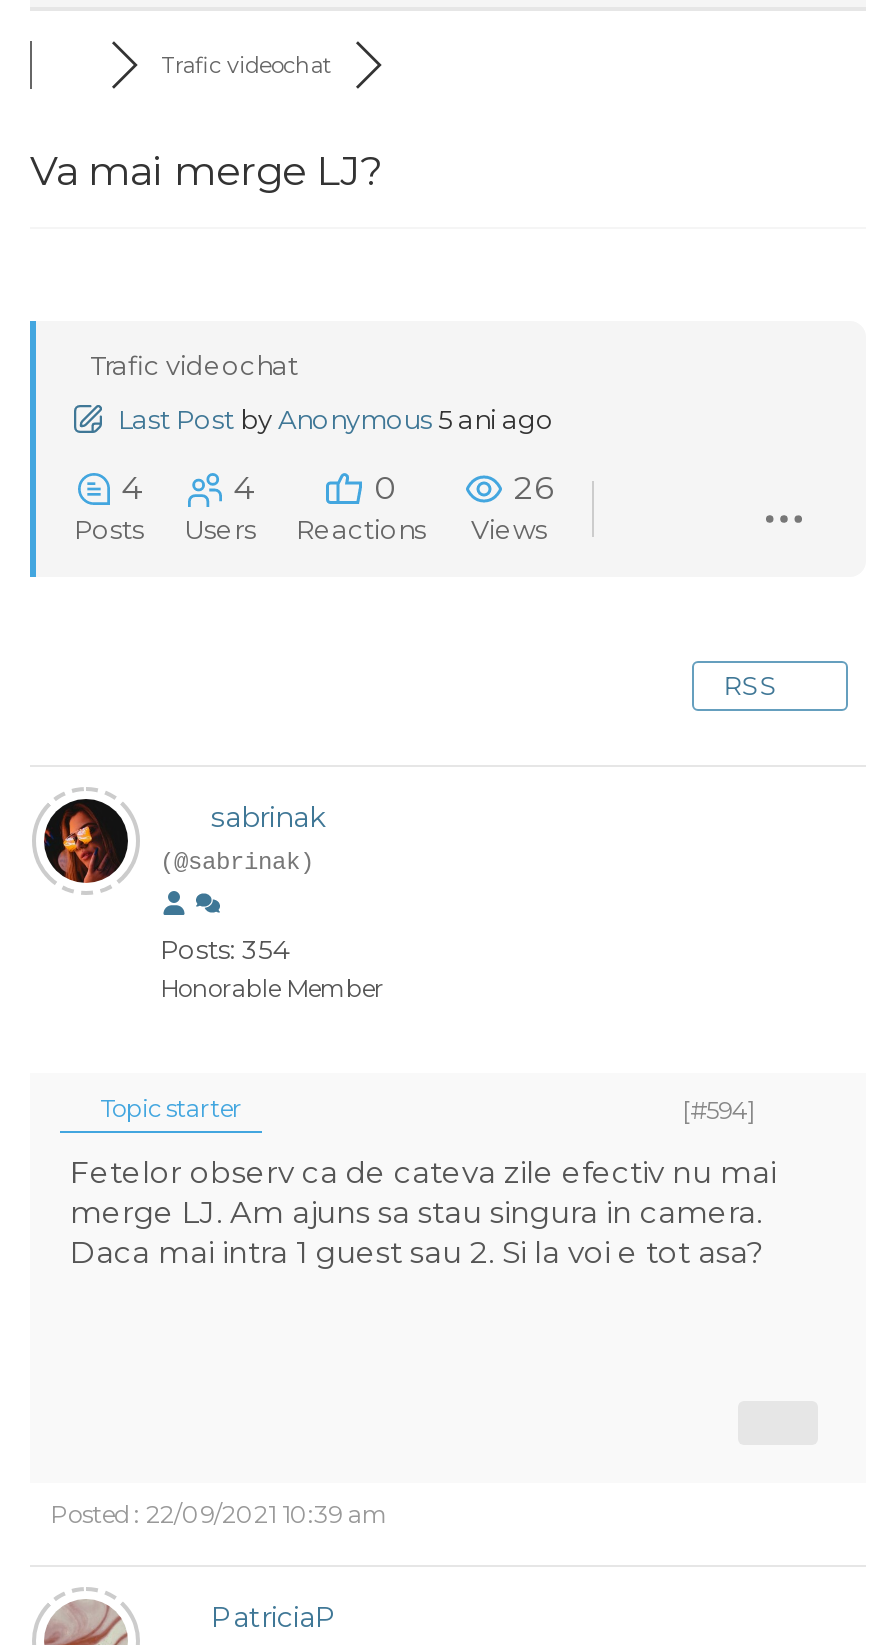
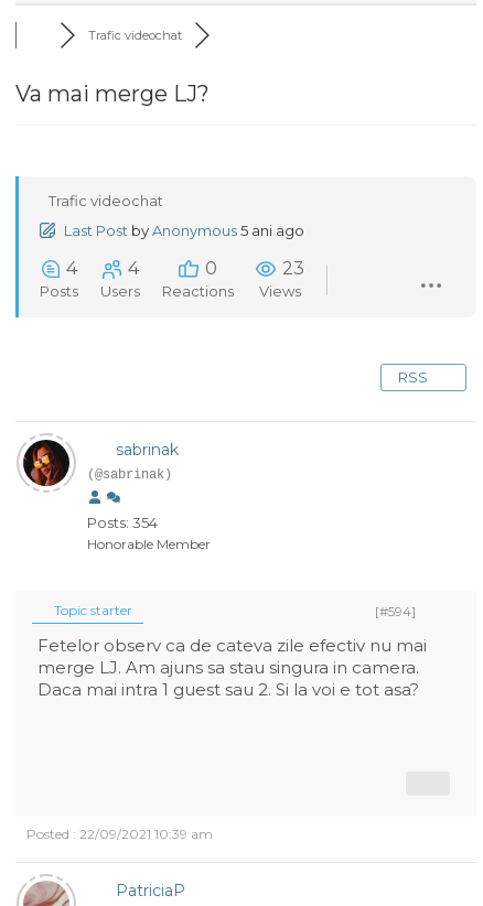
[514,469,552,507] 26 -> [282,258,304,279] 23

